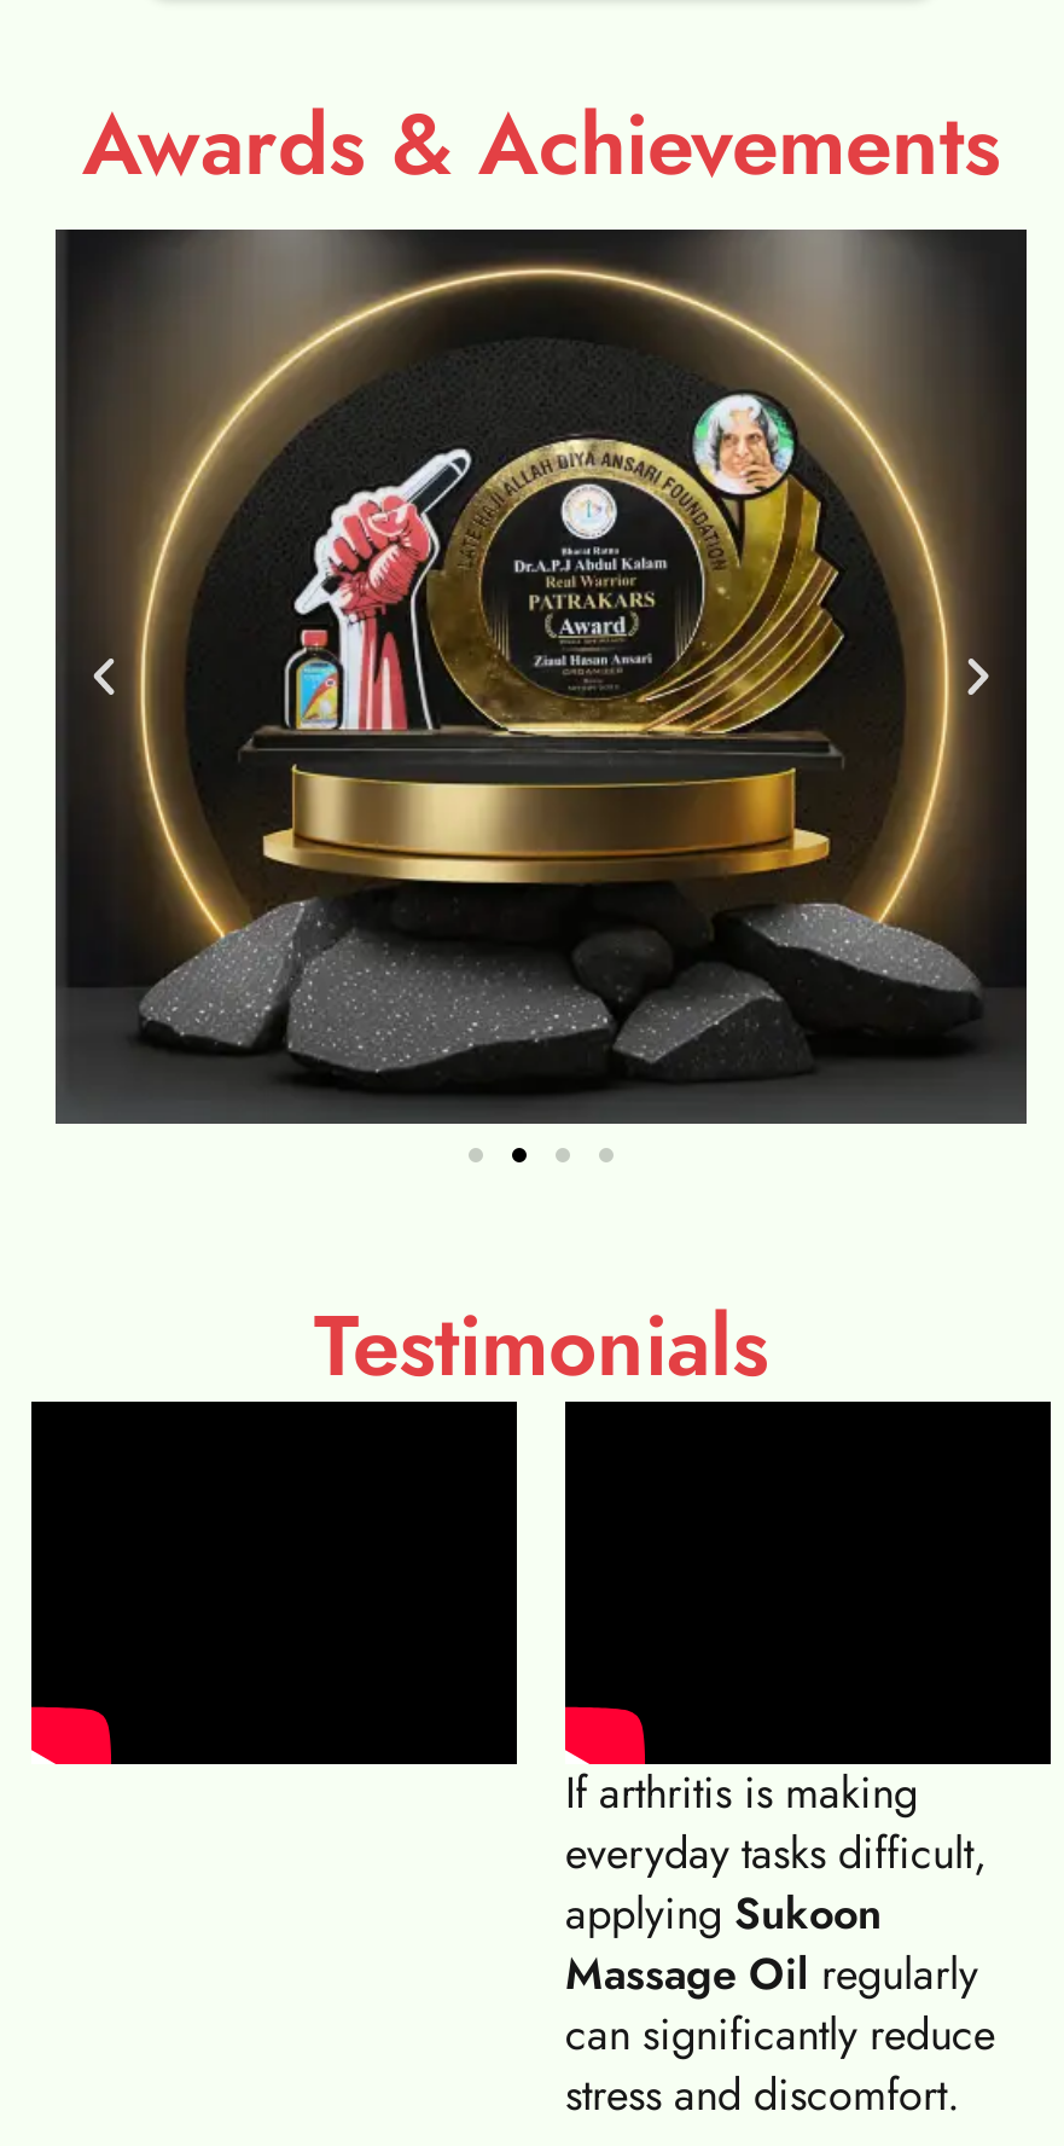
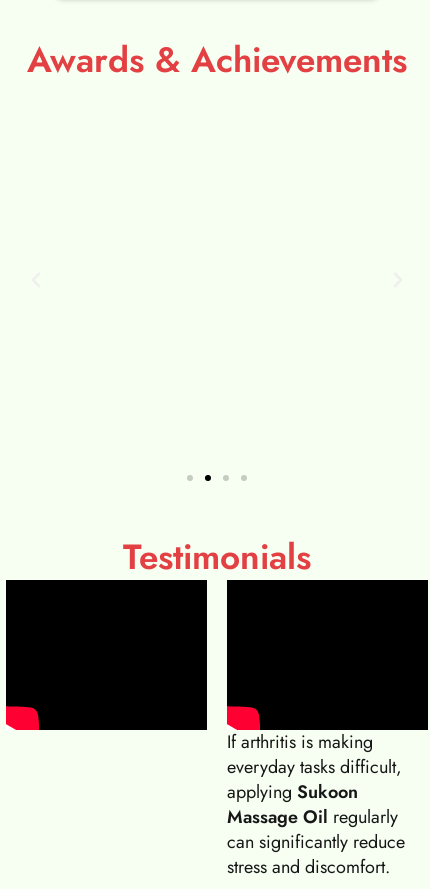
[53,227,1029,1126] [image] -> none

